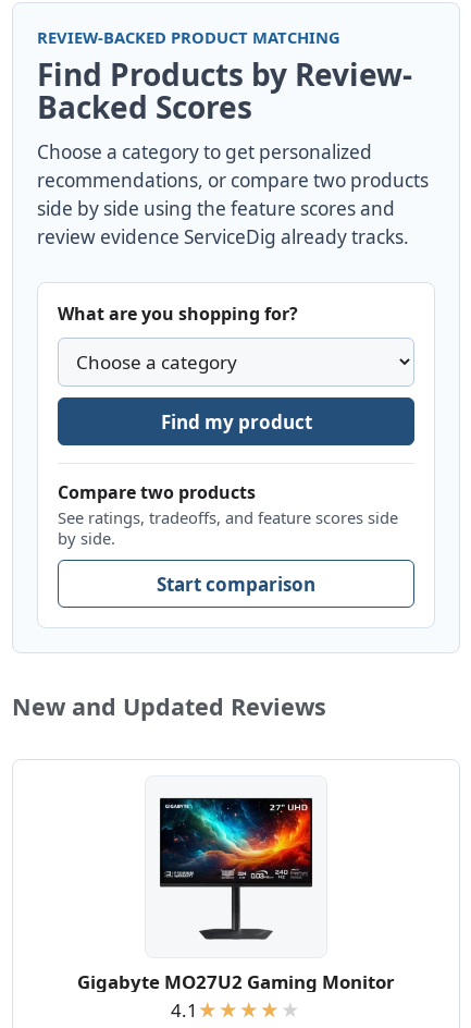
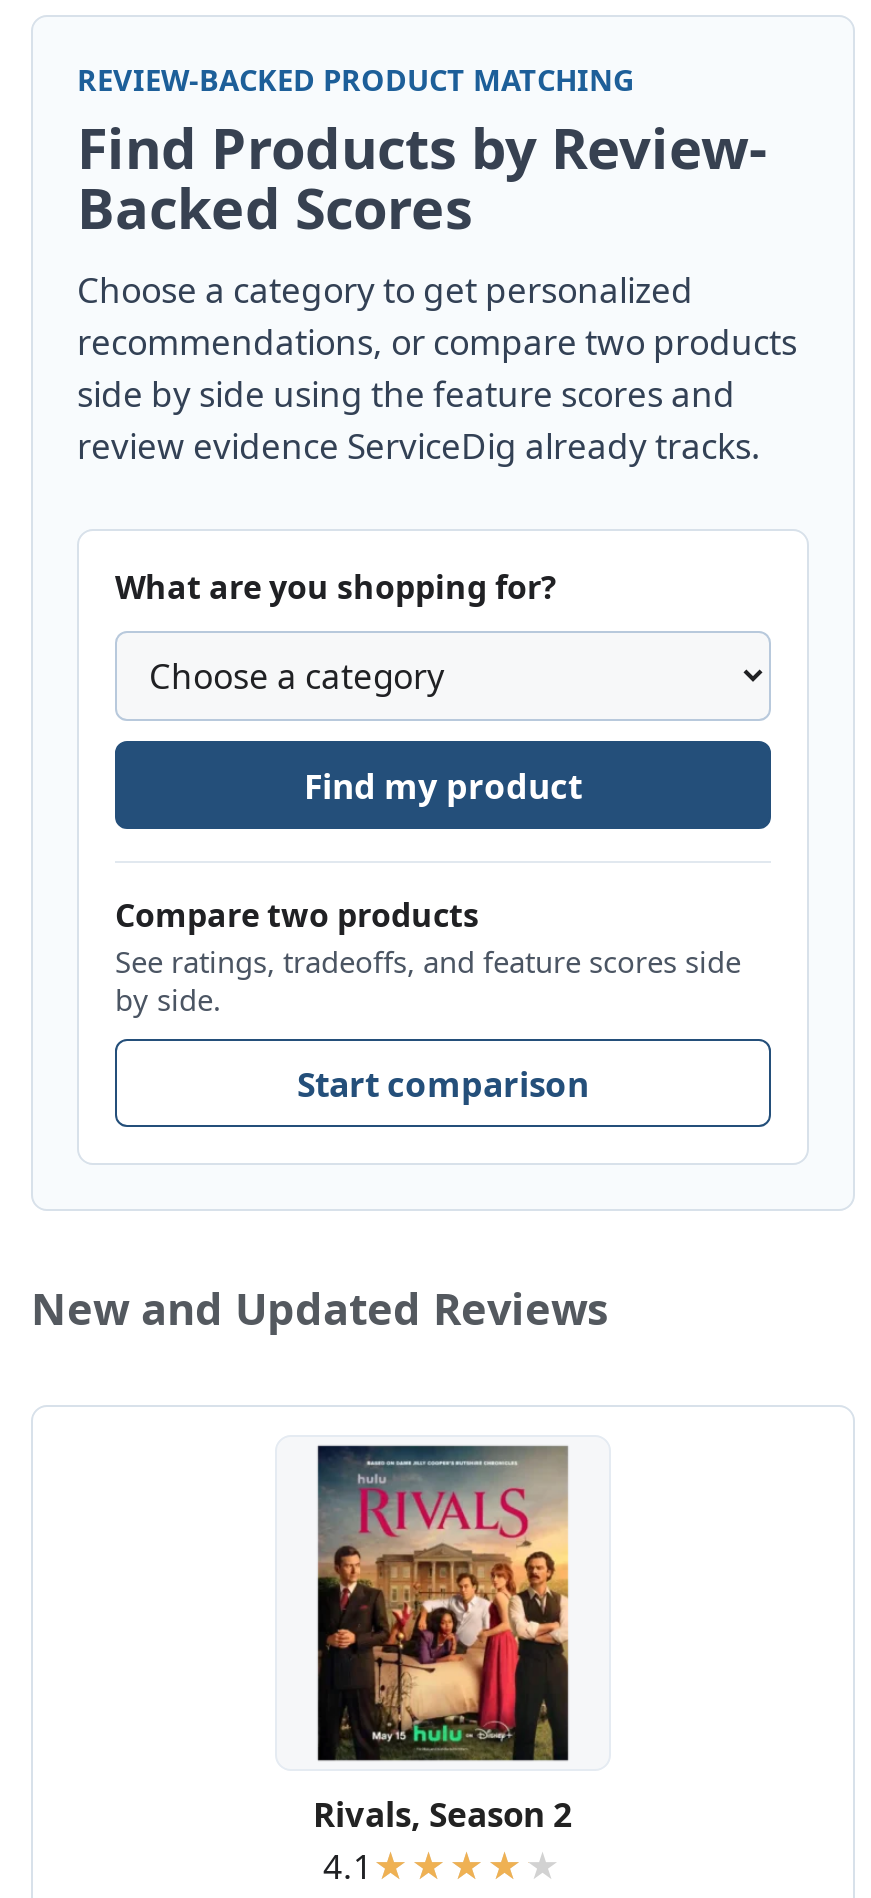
[77,781,395,994] [image] | Gigabyte MO27U2 Gaming Monitor -> [303,1443,583,1837] [image] | Rivals, Season 2

